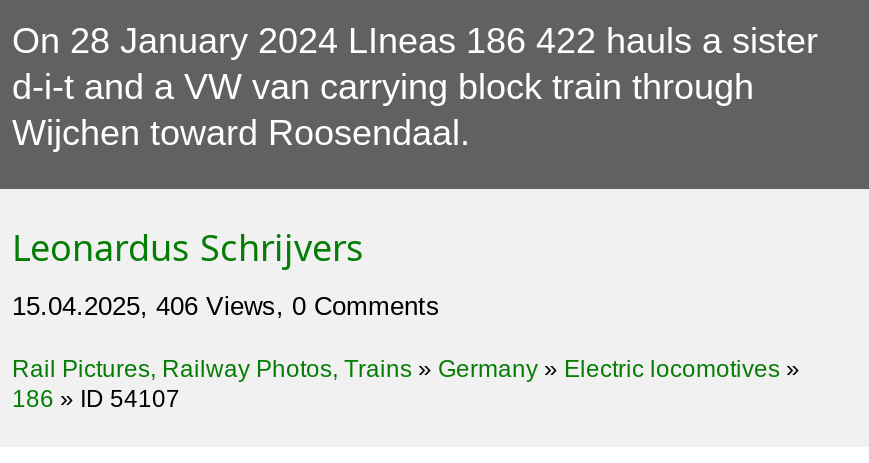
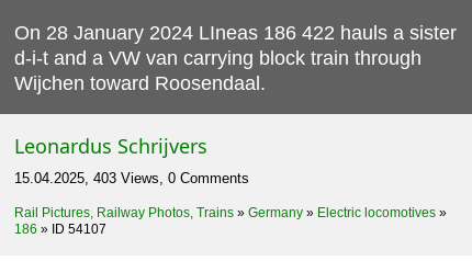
[12,292,440,322] 15.04.2025, 406 Views, 0 Comments -> [14,170,249,186] 15.04.2025, 403 Views, 0 Comments

